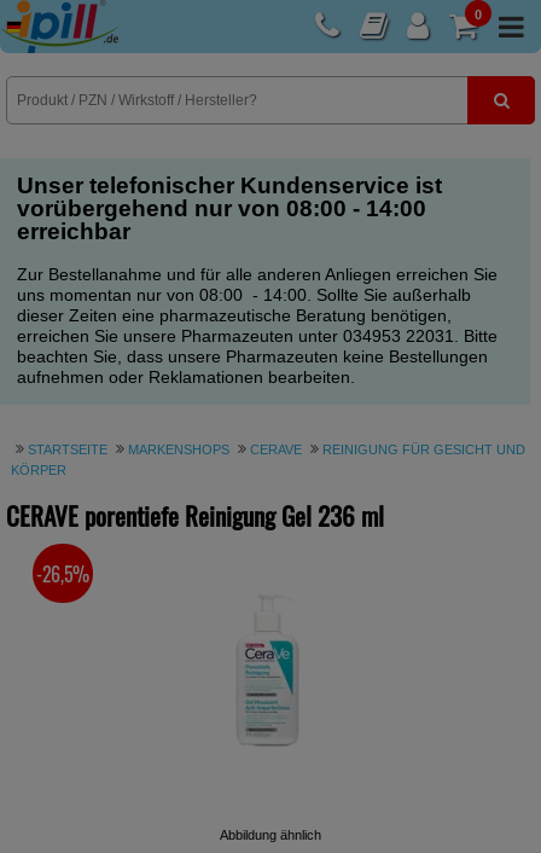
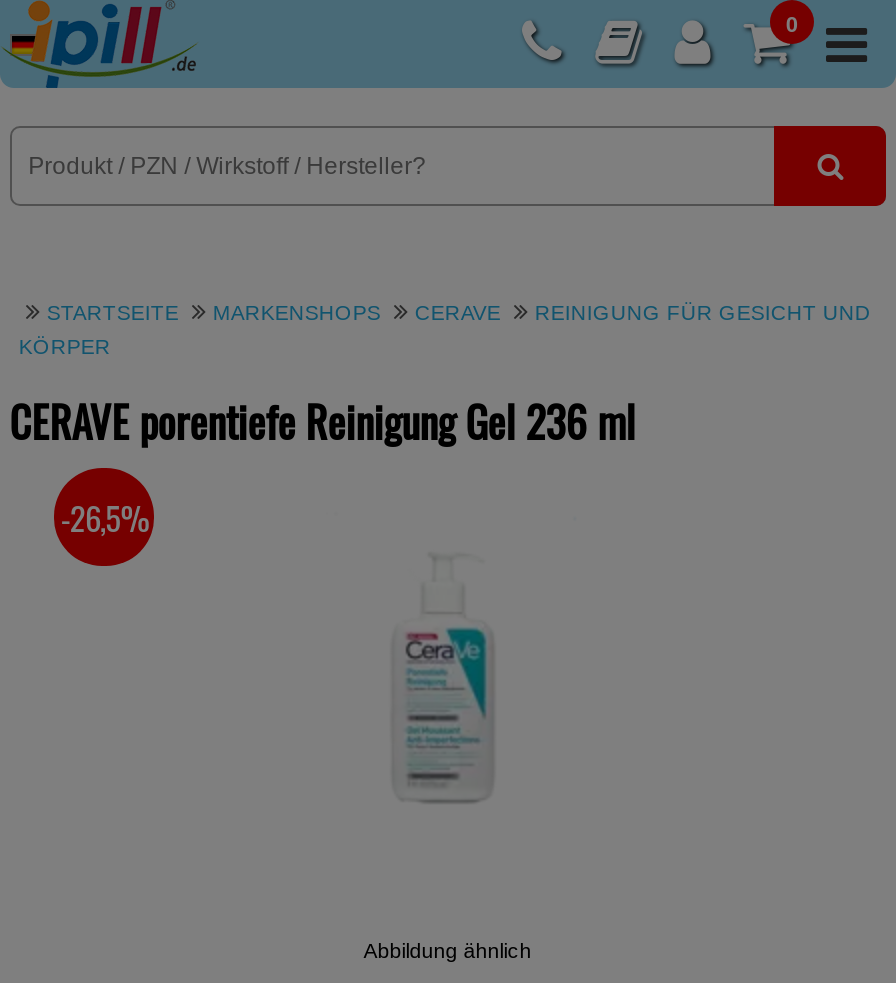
[17,173,498,386] Unser telefonischer Kundenservice ist | vorübergehend nur von 08:00 - 14:00 | erreichbar | Zur Bestellanahme und für alle anderen Anliegen erreichen Sie | uns momentan nur von 08:00 - 14:00. Sollte Sie außerhalb | dieser Zeiten eine pharmazeutische Beratung benötigen, | erreichen Sie unsere Pharmazeuten unter 034953 22031. Bitte | beachten Sie, dass unsere Pharmazeuten keine Bestellungen | aufnehmen oder Reklamationen bearbeiten. -> none

